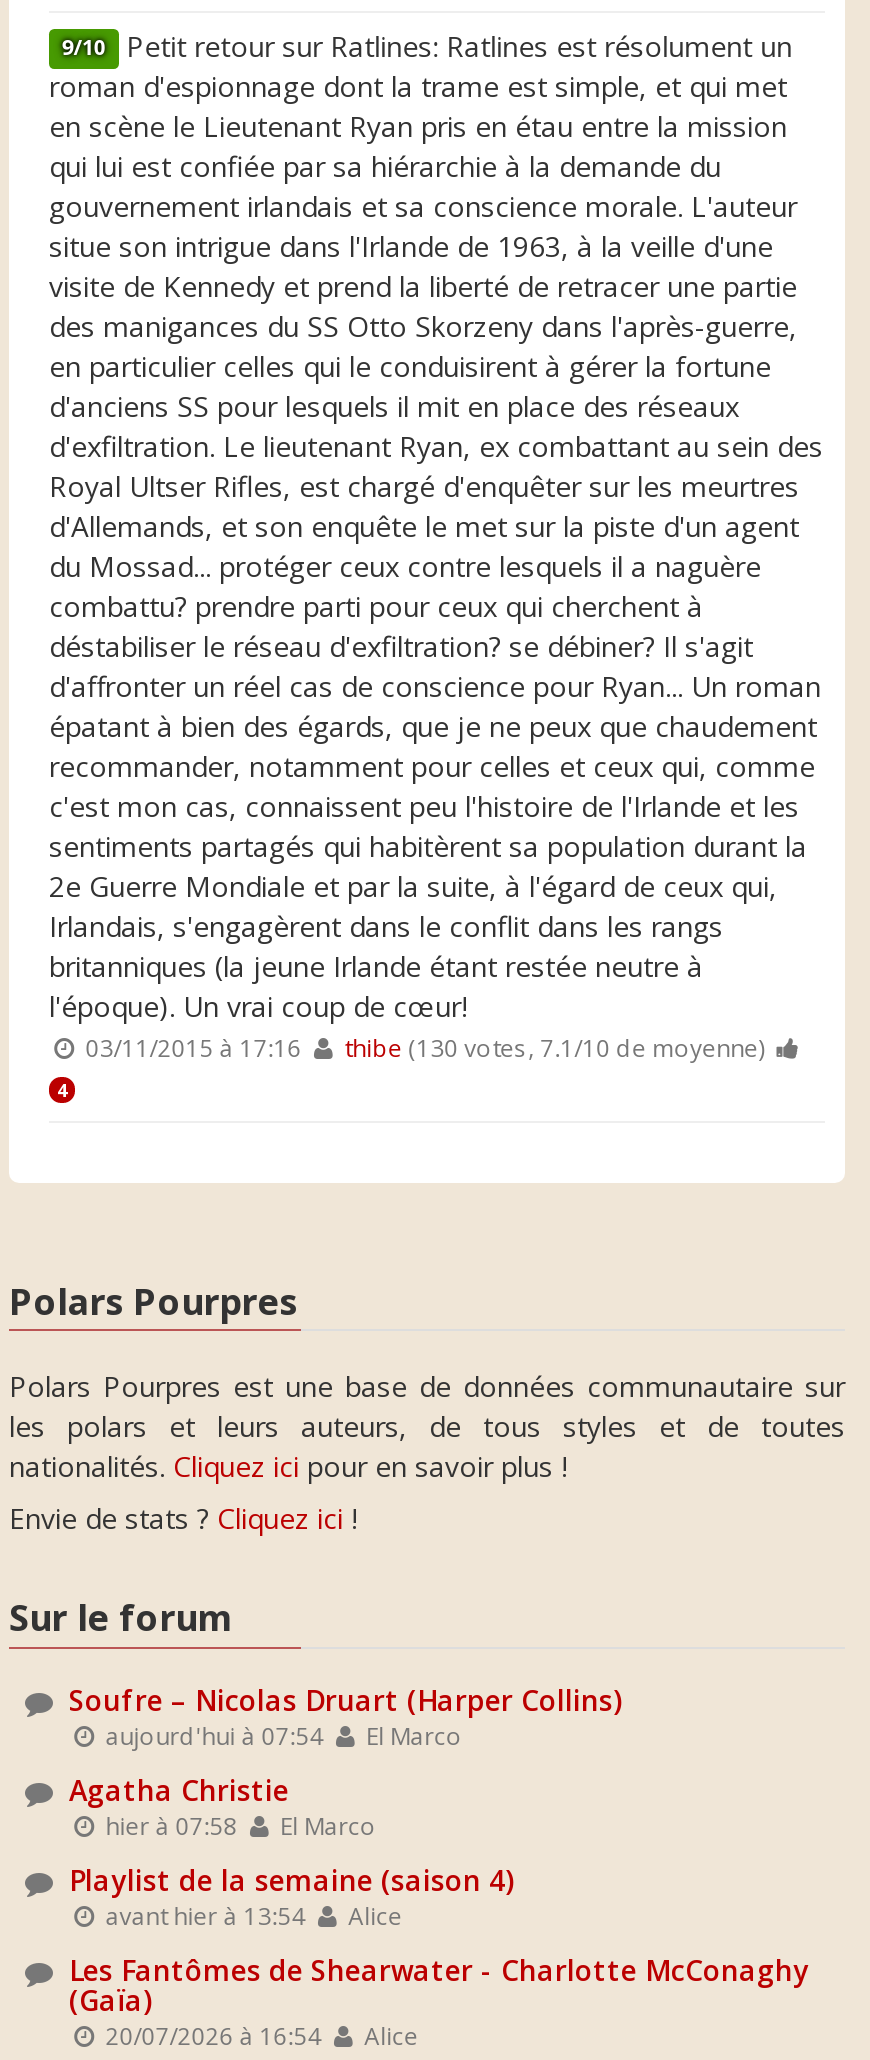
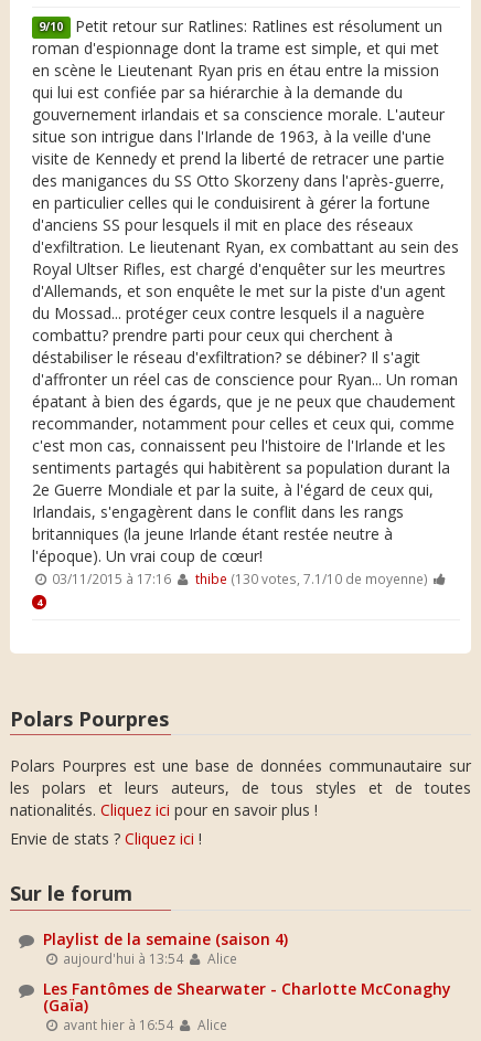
[69,1680,621,1840] Soufre – Nicolas Druart (Harper Collins) | aujourd'hui à 07:54 | El Marco | Agatha Christie | hier à 07:58 | El Marco -> none
[100,1898,402,1930] avant hier à 13:54 Alice -> [60,949,237,966] aujourd'hui à 13:54 Alice
[100,2018,418,2050] 20/07/2026 à 16:54 Alice -> [60,1015,227,1033] avant hier à 16:54 Alice

